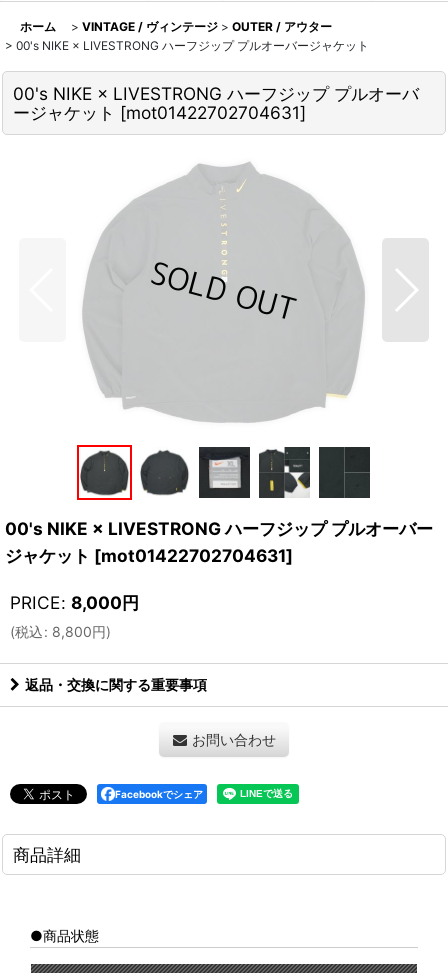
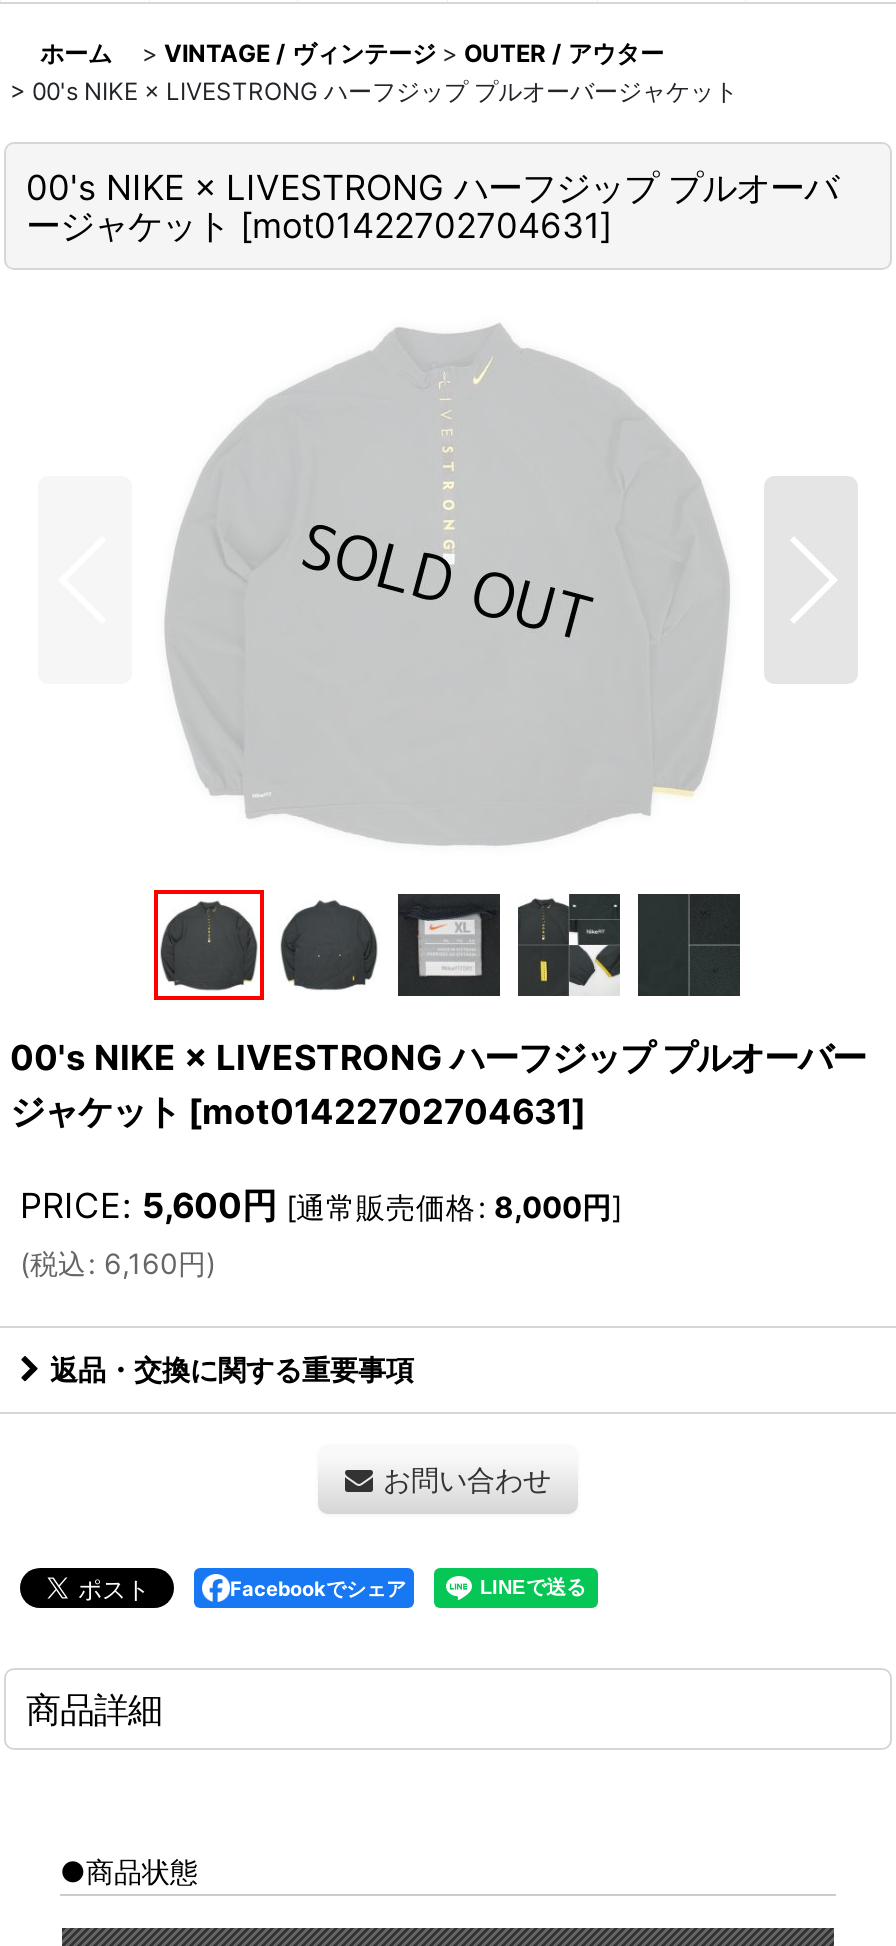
[10,592,139,613] PRICE: 8,000円 -> [20,1184,622,1226] PRICE: 5,600円 [通常販売価格: 8,000円]
[10,623,111,640] (税込: 8,800円) -> [20,1246,216,1280] (税込: 6,160円)

